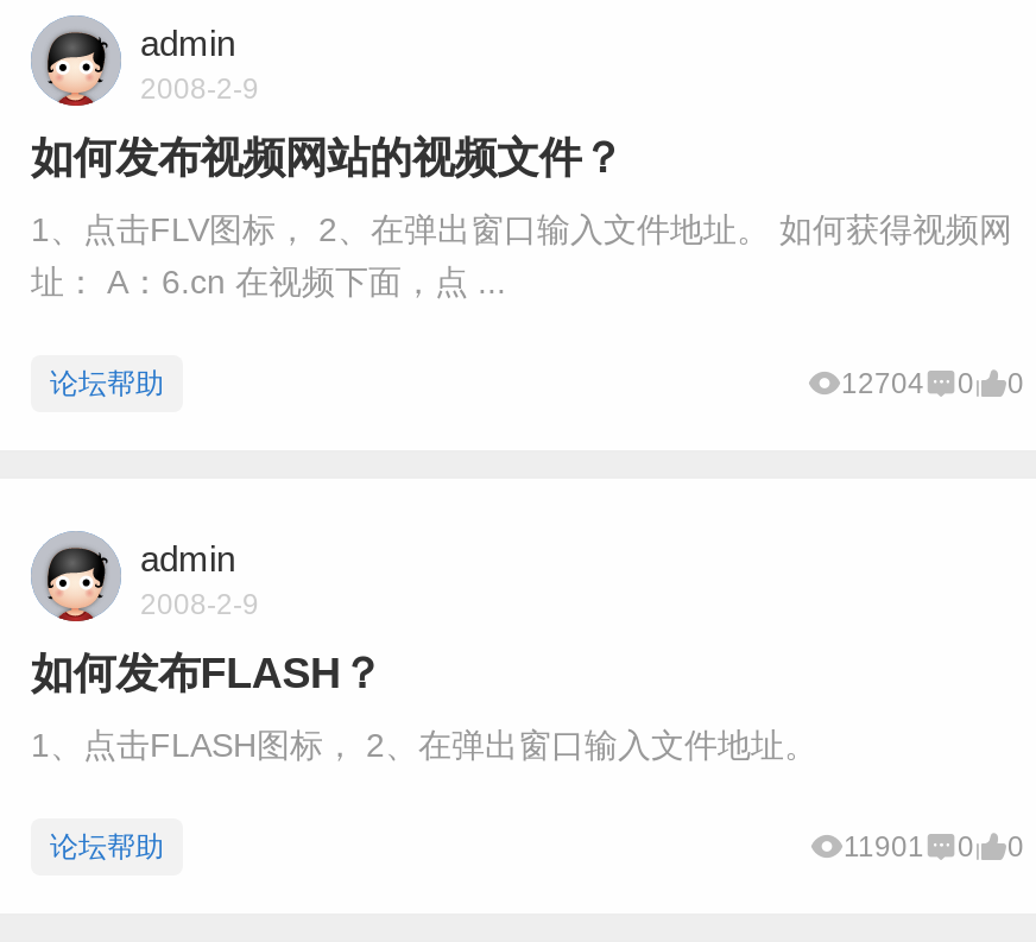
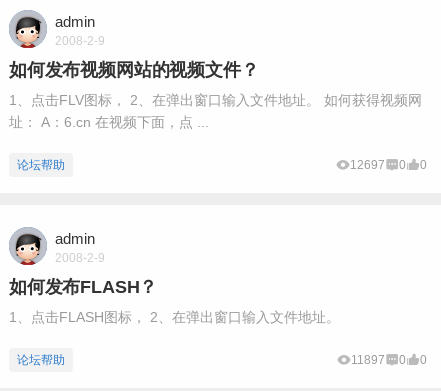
[841,367,1024,400] 12704 0 0 -> [350,158,427,172] 12697 0 0
[844,830,1024,864] 11901 0 0 -> [351,353,427,367] 11897 0 0

